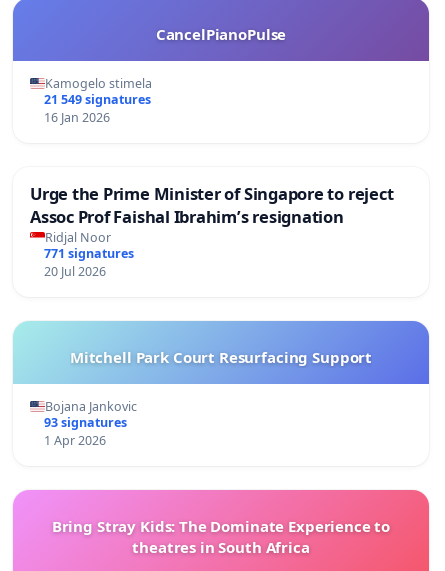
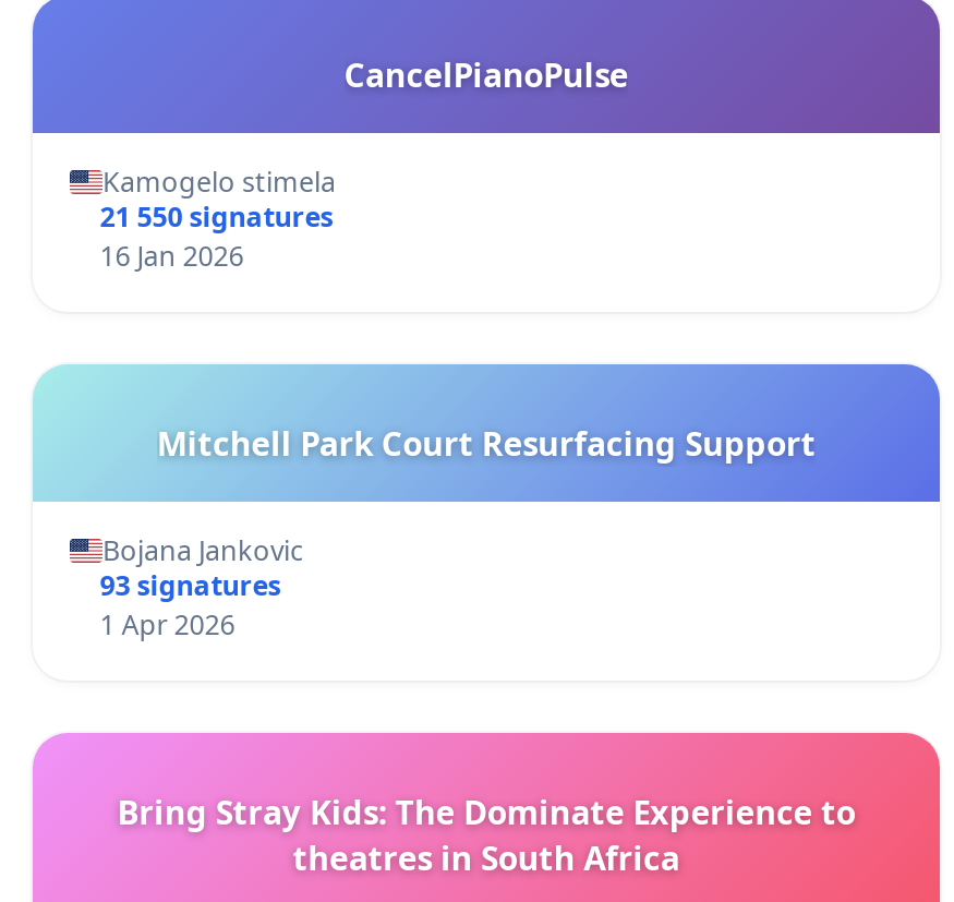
[44,91,151,108] 21 549 signatures -> [100,198,333,235] 21 550 signatures
[30,182,393,280] Urge the Prime Minister of Singapore to reject | Assoc Prof Faishal Ibrahim’s resignation | Ridjal Noor | 771 signatures | 20 Jul 2026 -> none

